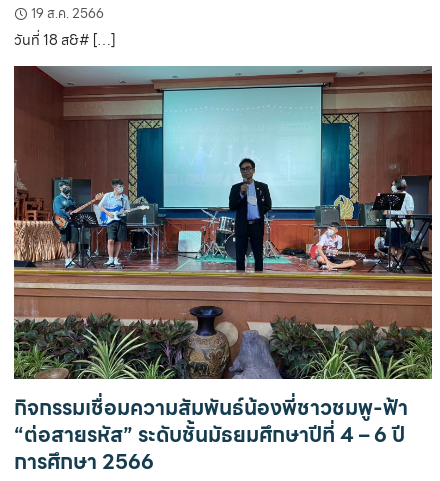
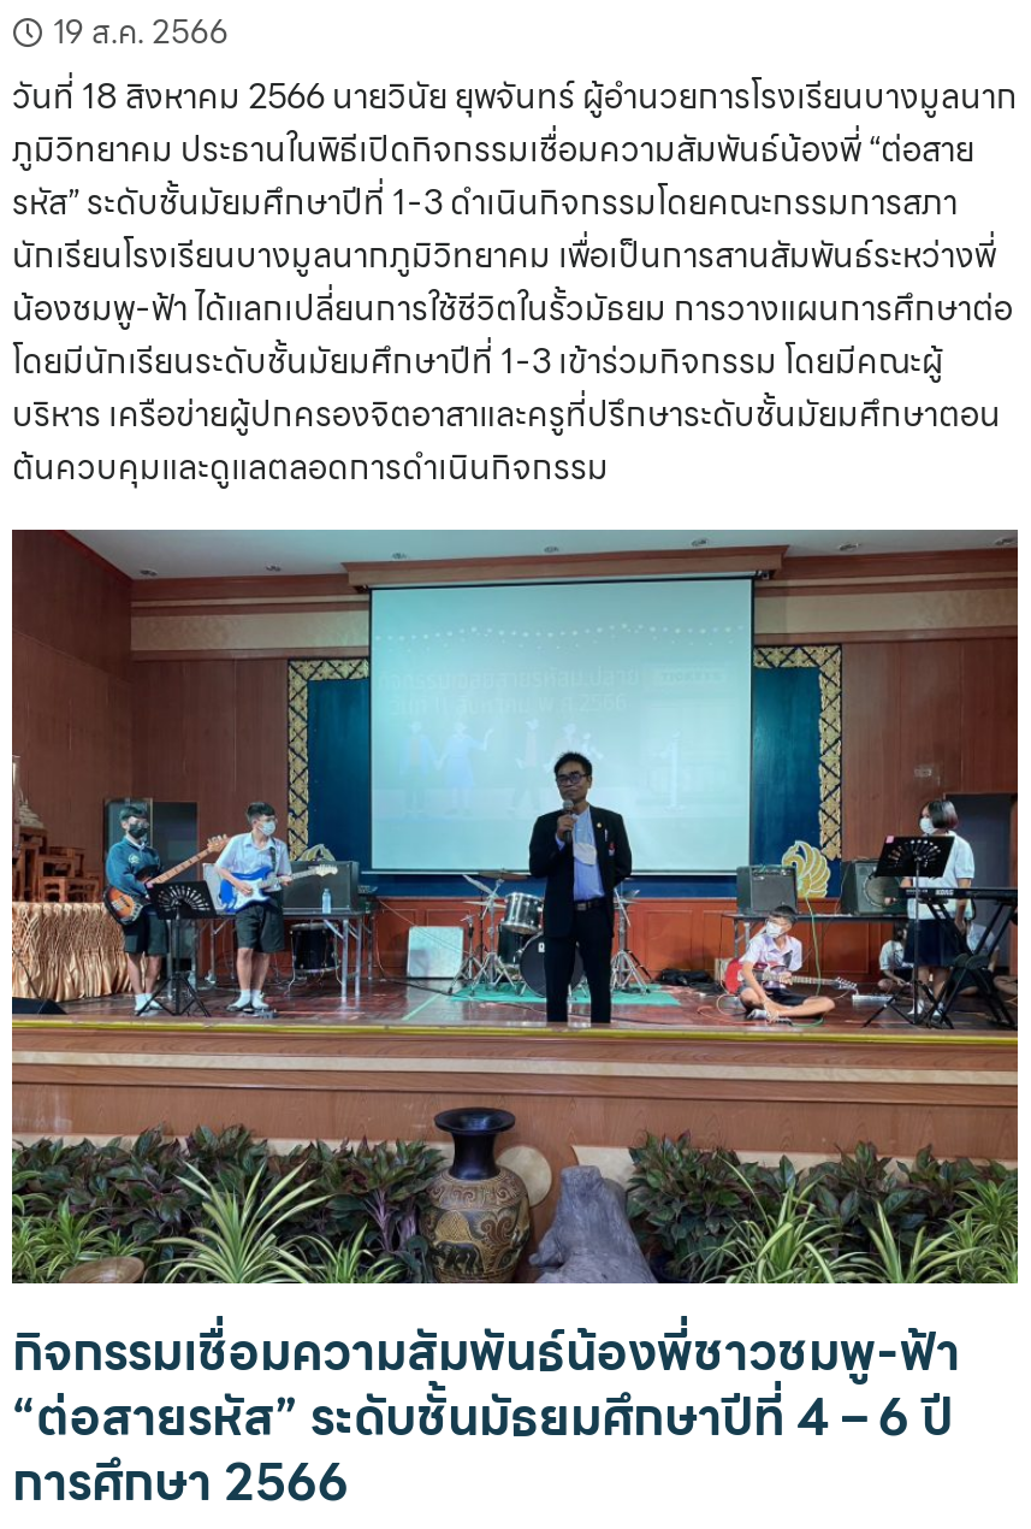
[14,29,115,51] วันที่ 18 ส&# […] -> [12,69,1018,493] วันที่ 18 สิงหาคม 2566 นายวินัย ยุพจันทร์ ผู้อำนวยการโรงเรียนบางมูลนาก | ภูมิวิทยาคม ประธานในพิธีเปิดกิจกรรมเชื่อมความสัมพันธ์น้องพี่ “ต่อสาย | รหัส” ระดับชั้นมัยมศึกษาปีที่ 1-3 ดำเนินกิจกรรมโดยคณะกรรมการสภา | นักเรียนโรงเรียนบางมูลนากภูมิวิทยาคม เพื่อเป็นการสานสัมพันธ์ระหว่างพี่ | น้องชมพู-ฟ้า ได้แลกเปลี่ยนการใช้ชีวิตในรั้วมัธยม การวางแผนการศึกษาต่อ | โดยมีนักเรียนระดับชั้นมัยมศึกษาปีที่ 1-3 เข้าร่วมกิจกรรม โดยมีคณะผู้ | บริหาร เครือข่ายผู้ปกครองจิตอาสาและครูที่ปรึกษาระดับชั้นมัยมศึกษาตอน | ต้นควบคุมและดูแลตลอดการดำเนินกิจกรรม

